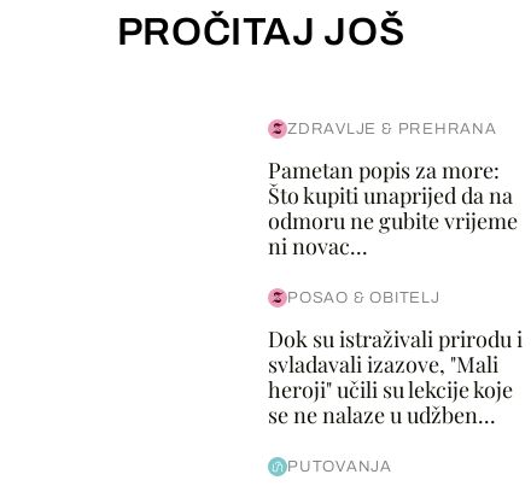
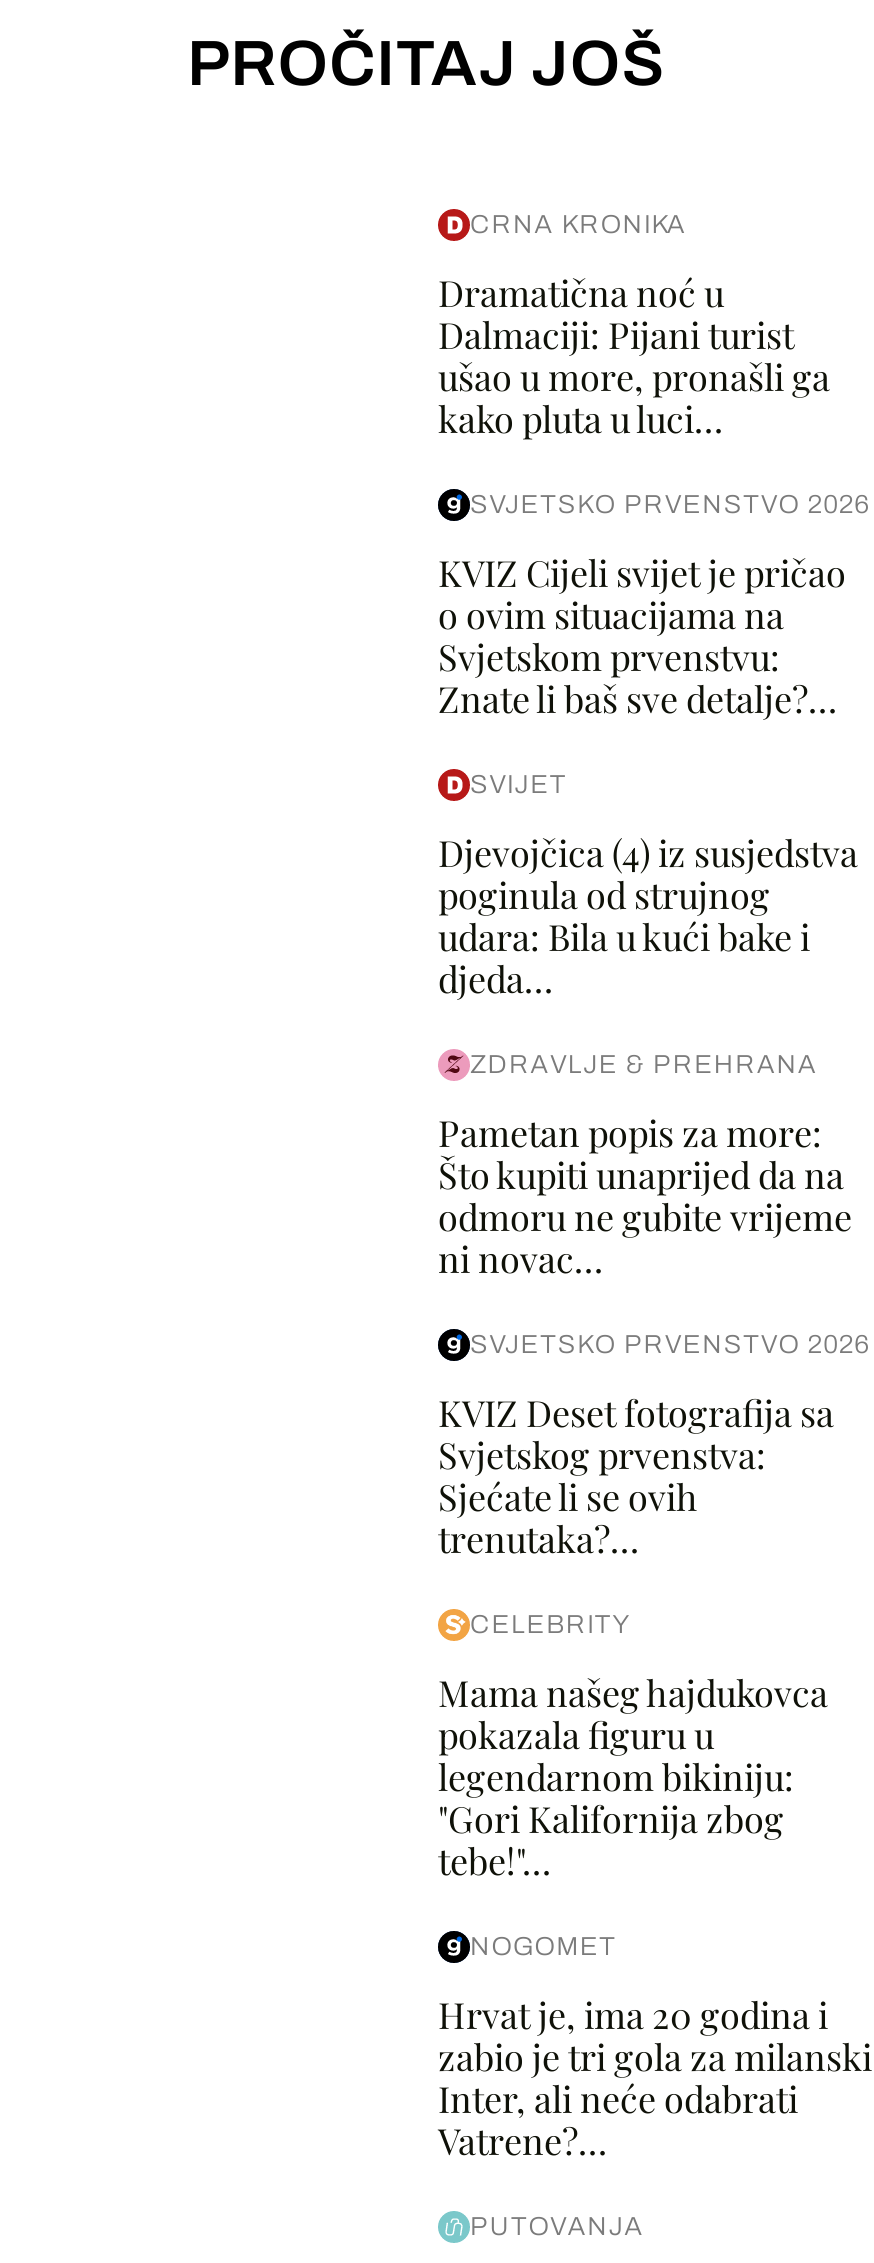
none -> [438,211,870,1003] CRNA KRONIKA | Dramatična noć u | Dalmaciji: Pijani turist | ušao u more, pronašli ga | kako pluta u luci... | SVJETSKO PRVENSTVO 2026 | KVIZ Cijeli svijet je pričao | o ovim situacijama na | Svjetskom prvenstvu: | Znate li baš sve detalje?... | SVIJET | Djevojčica (4) iz susjedstva | poginula od strujnog | udara: Bila u kući bake i | djeda...
[268,289,523,429] POSAO & OBITELJ | Dok su istraživali prirodu i | svladavali izazove, "Mali | heroji" učili su lekcije koje | se ne nalaze u udžben... -> [438,1331,872,2165] SVJETSKO PRVENSTVO 2026 | KVIZ Deset fotografija sa | Svjetskog prvenstva: | Sjećate li se ovih | trenutaka?... | CELEBRITY | Mama našeg hajdukovca | pokazala figuru u | legendarnom bikiniju: | "Gori Kalifornija zbog | tebe!"... | NOGOMET | Hrvat je, ima 20 godina i | zabio je tri gola za milanski | Inter, ali neće odabrati | Vatrene?...

